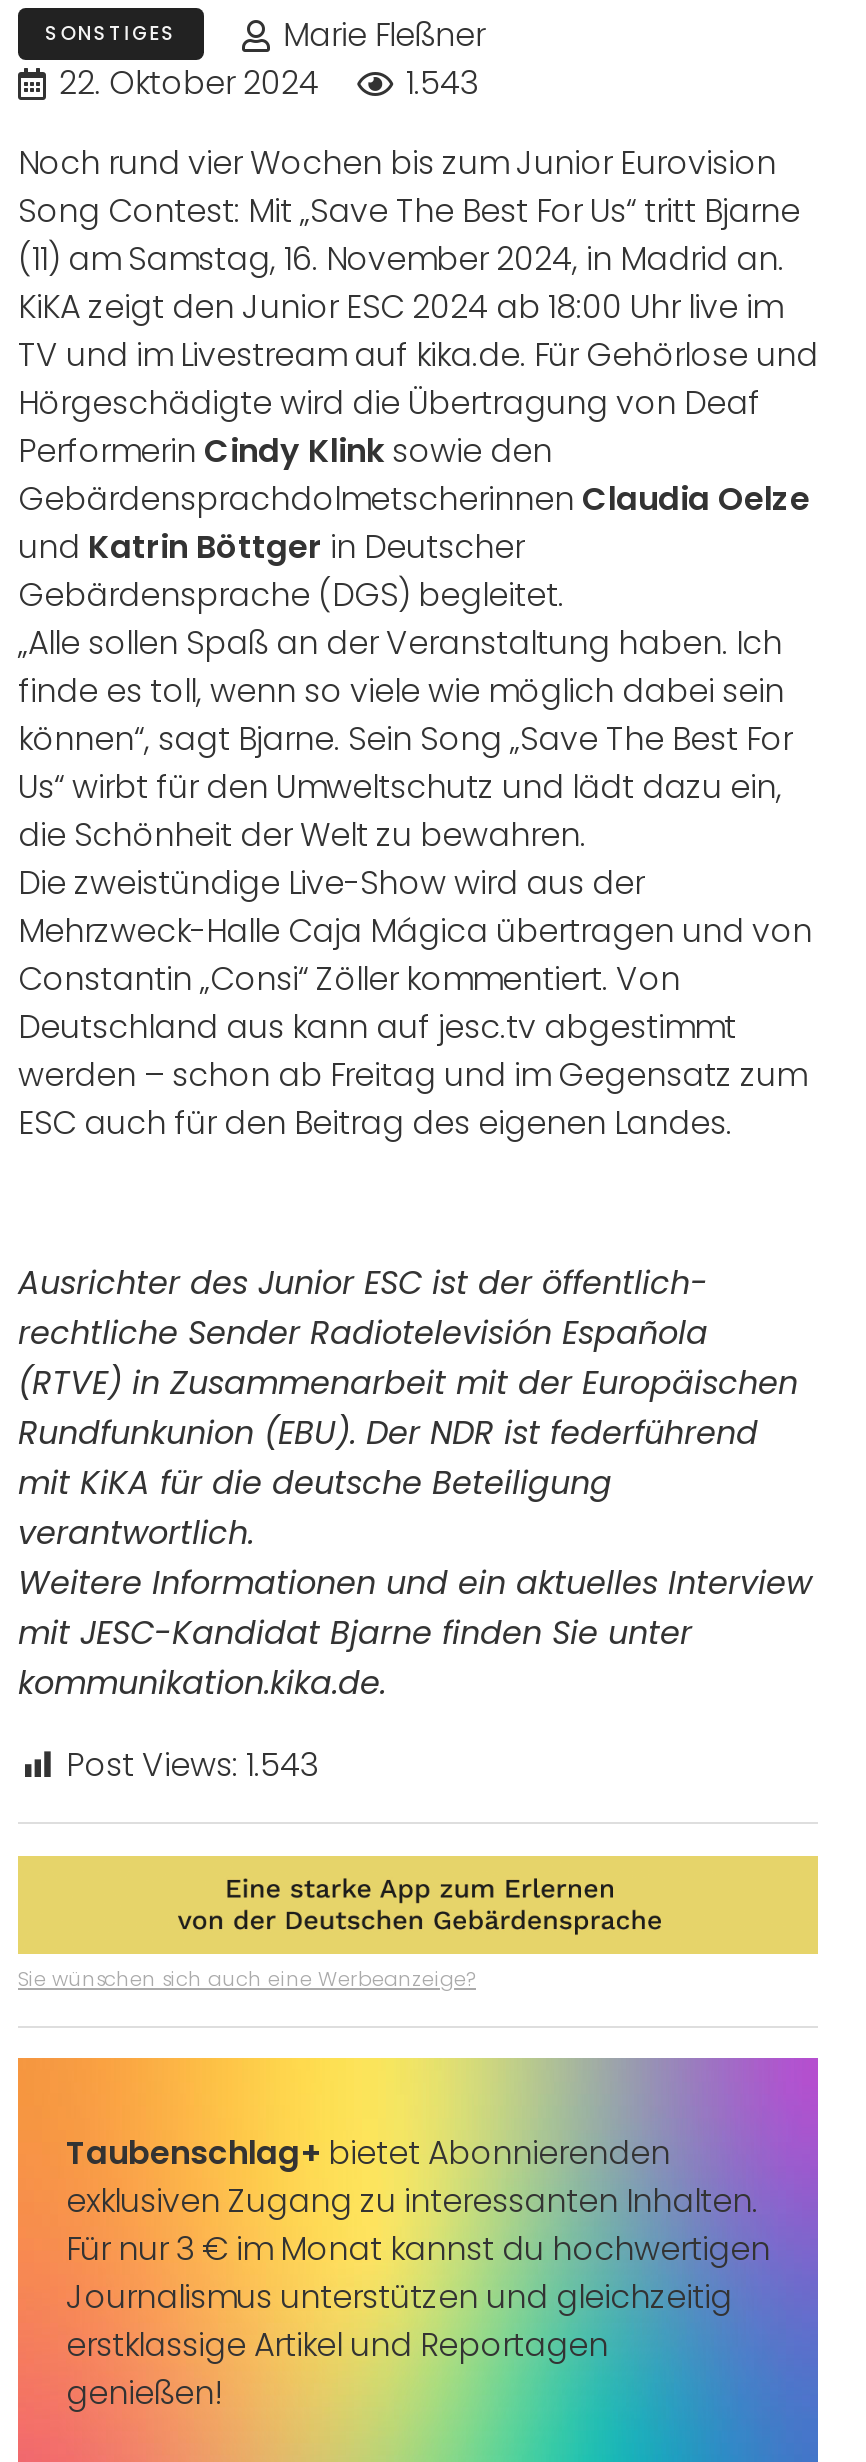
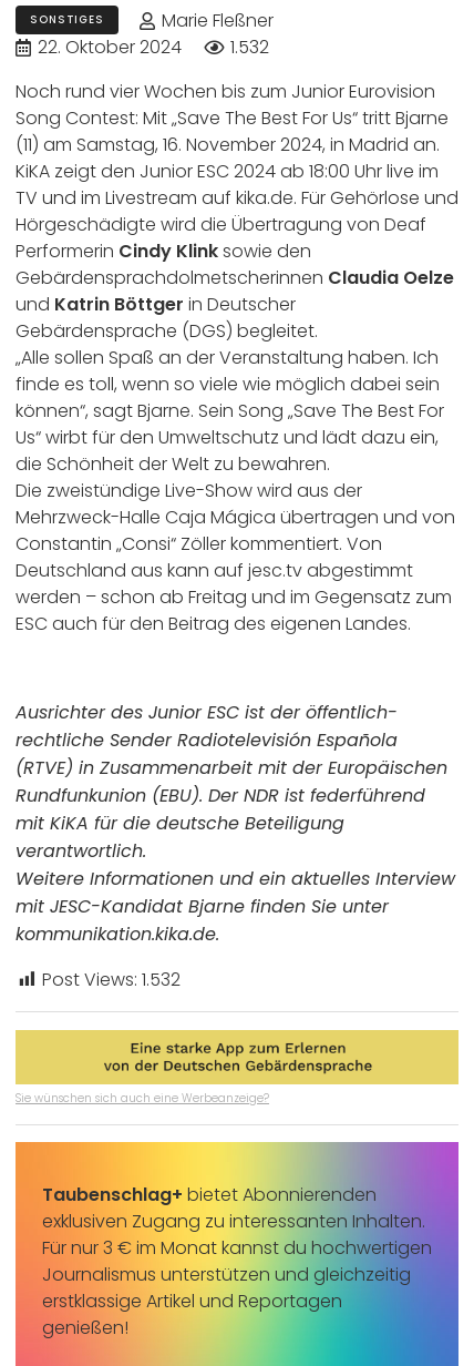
[59,60,478,106] 22. Oktober 2024 1.543 -> [38,34,269,60] 22. Oktober 2024 1.532
[66,1742,318,1788] Post Views: 1.543 -> [42,967,181,992] Post Views: 1.532

